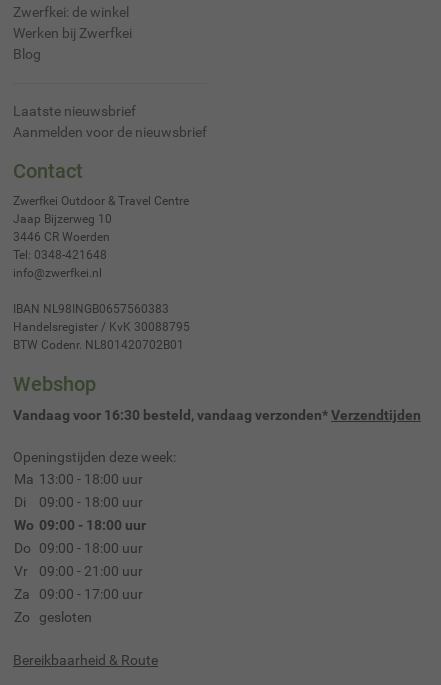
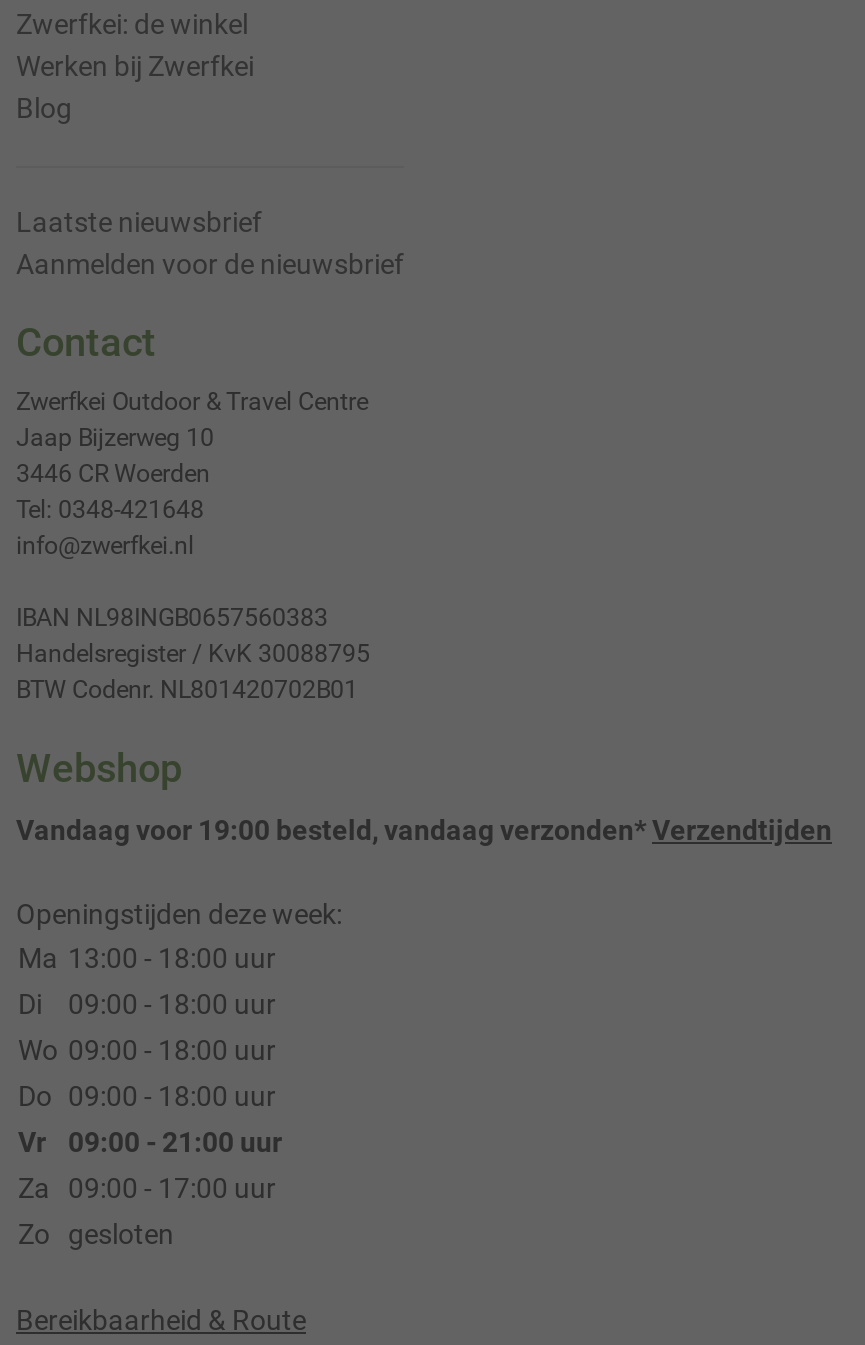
[13,406,421,422] Vandaag voor 16:30 besteld, vandaag verzonden* Verzendtijden -> [16,813,832,845] Vandaag voor 19:00 besteld, vandaag verzonden* Verzendtijden

